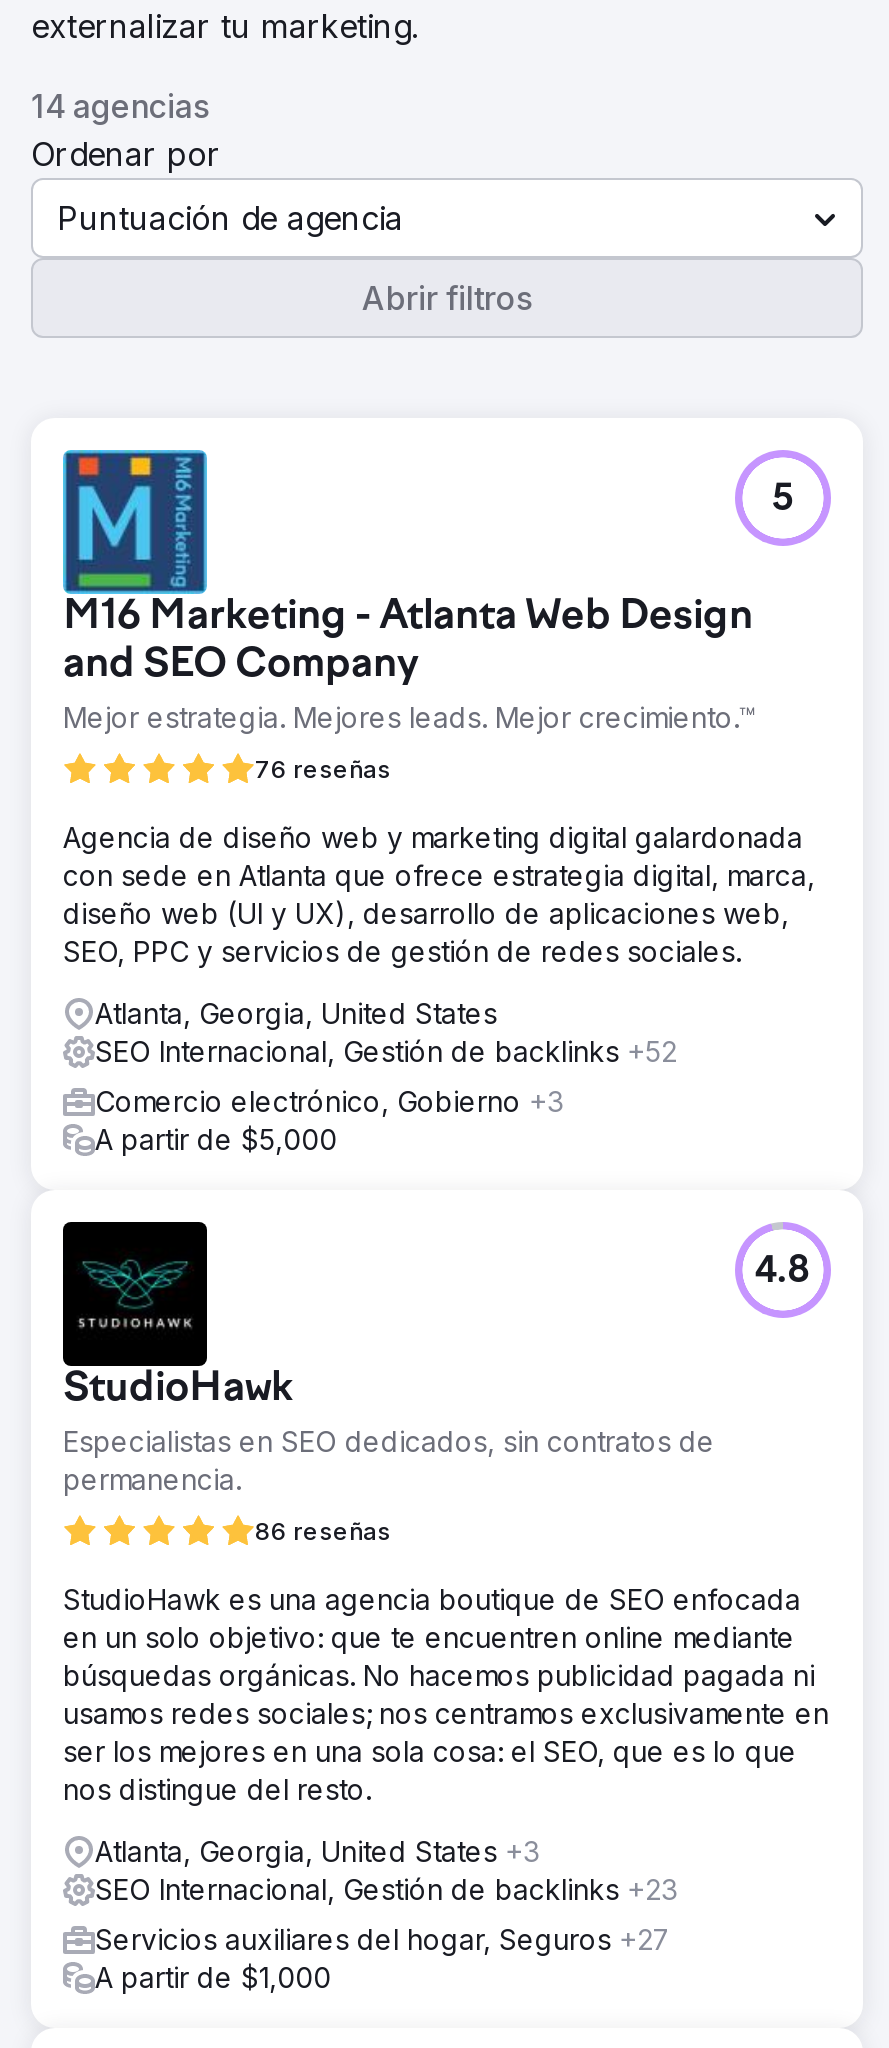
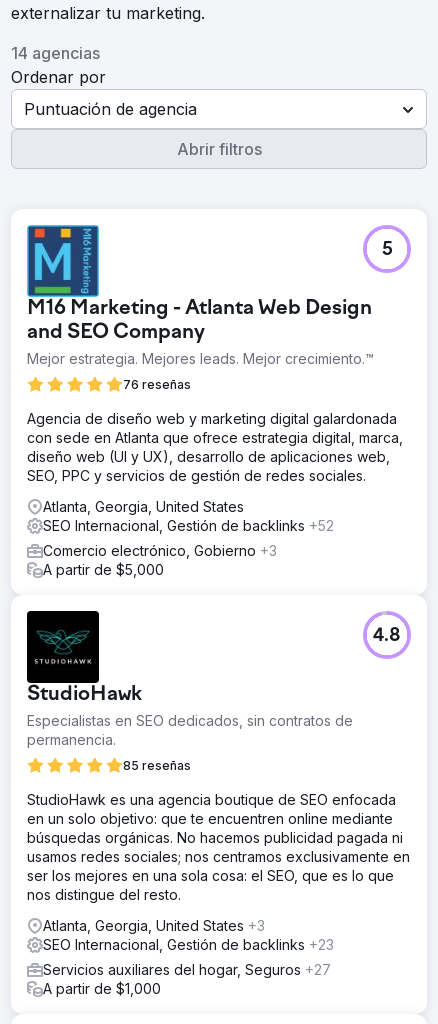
[255,1516,391,1546] 86 reseñas -> [123,758,191,773] 85 reseñas

